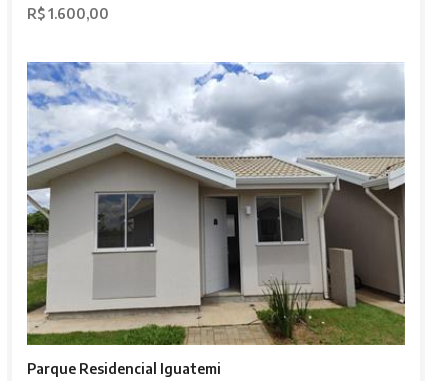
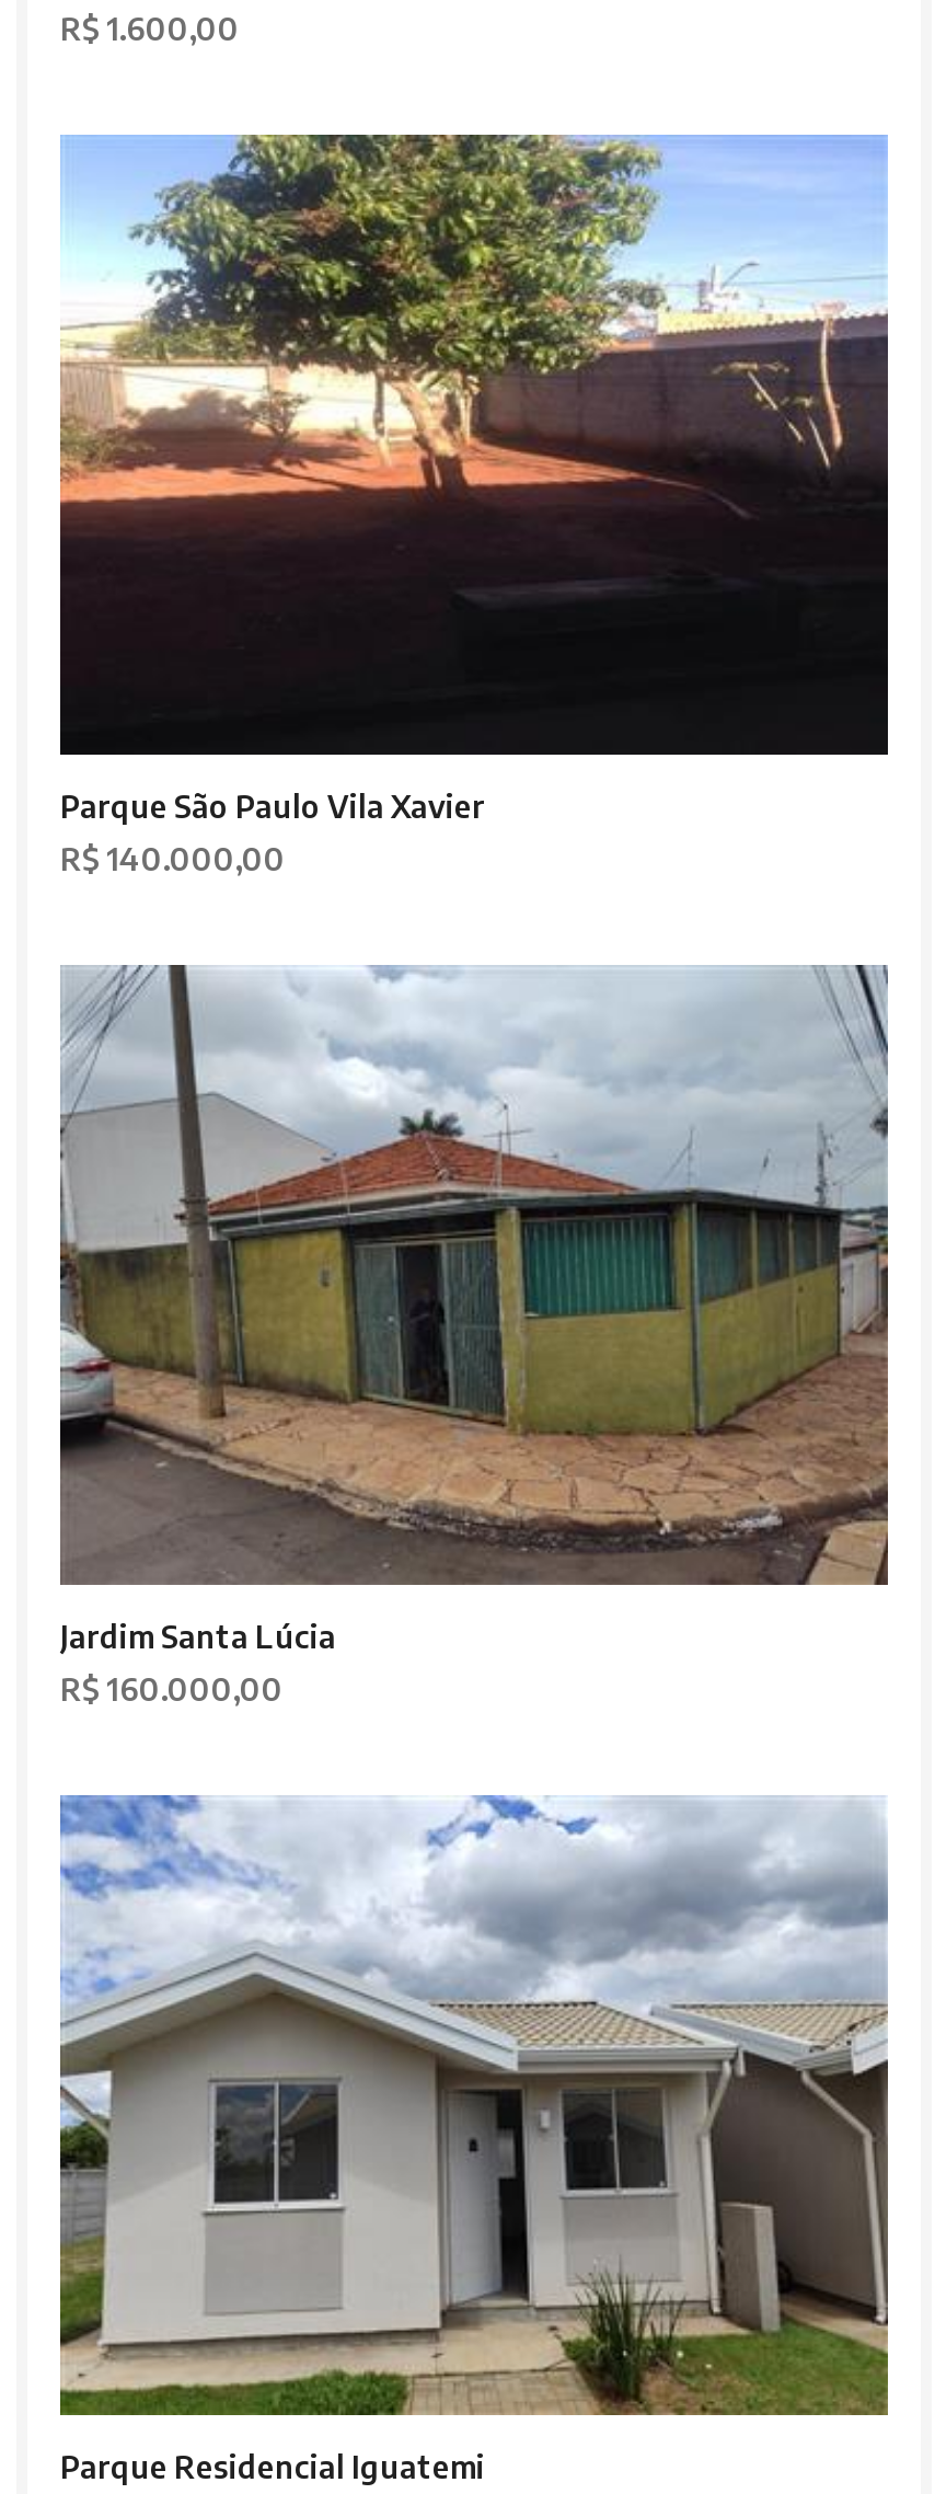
none -> [58,133,890,877] [image] | Parque São Paulo Vila Xavier | R$ 140.000,00
none -> [58,963,890,1707] [image] | Jardim Santa Lúcia | R$ 160.000,00

